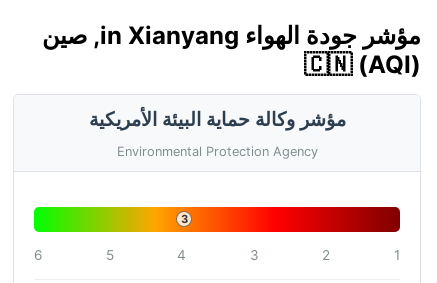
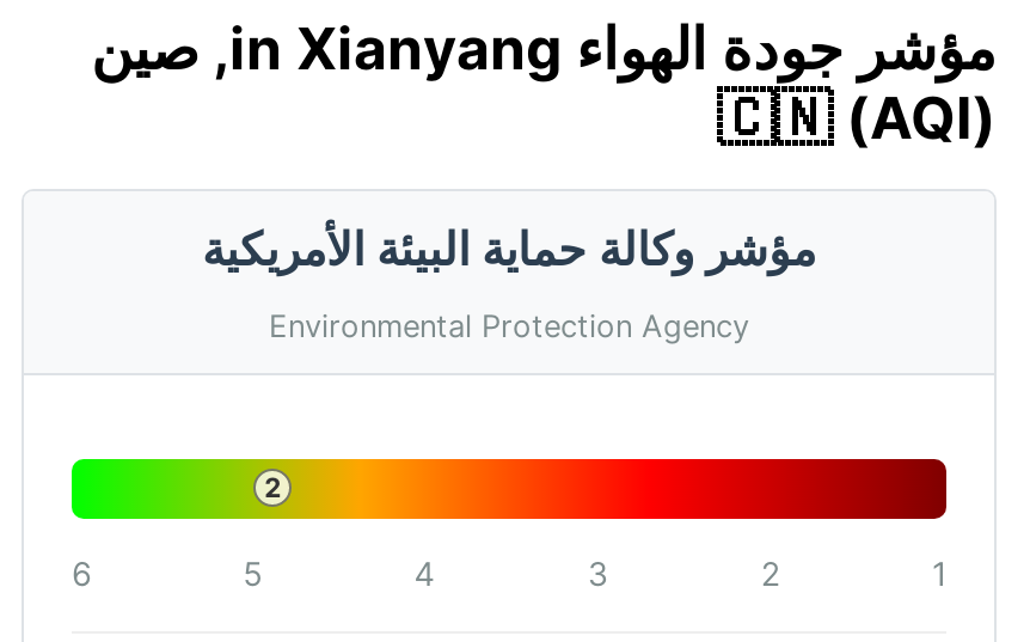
[180,212,187,226] 3 -> [265,472,281,505] 2

